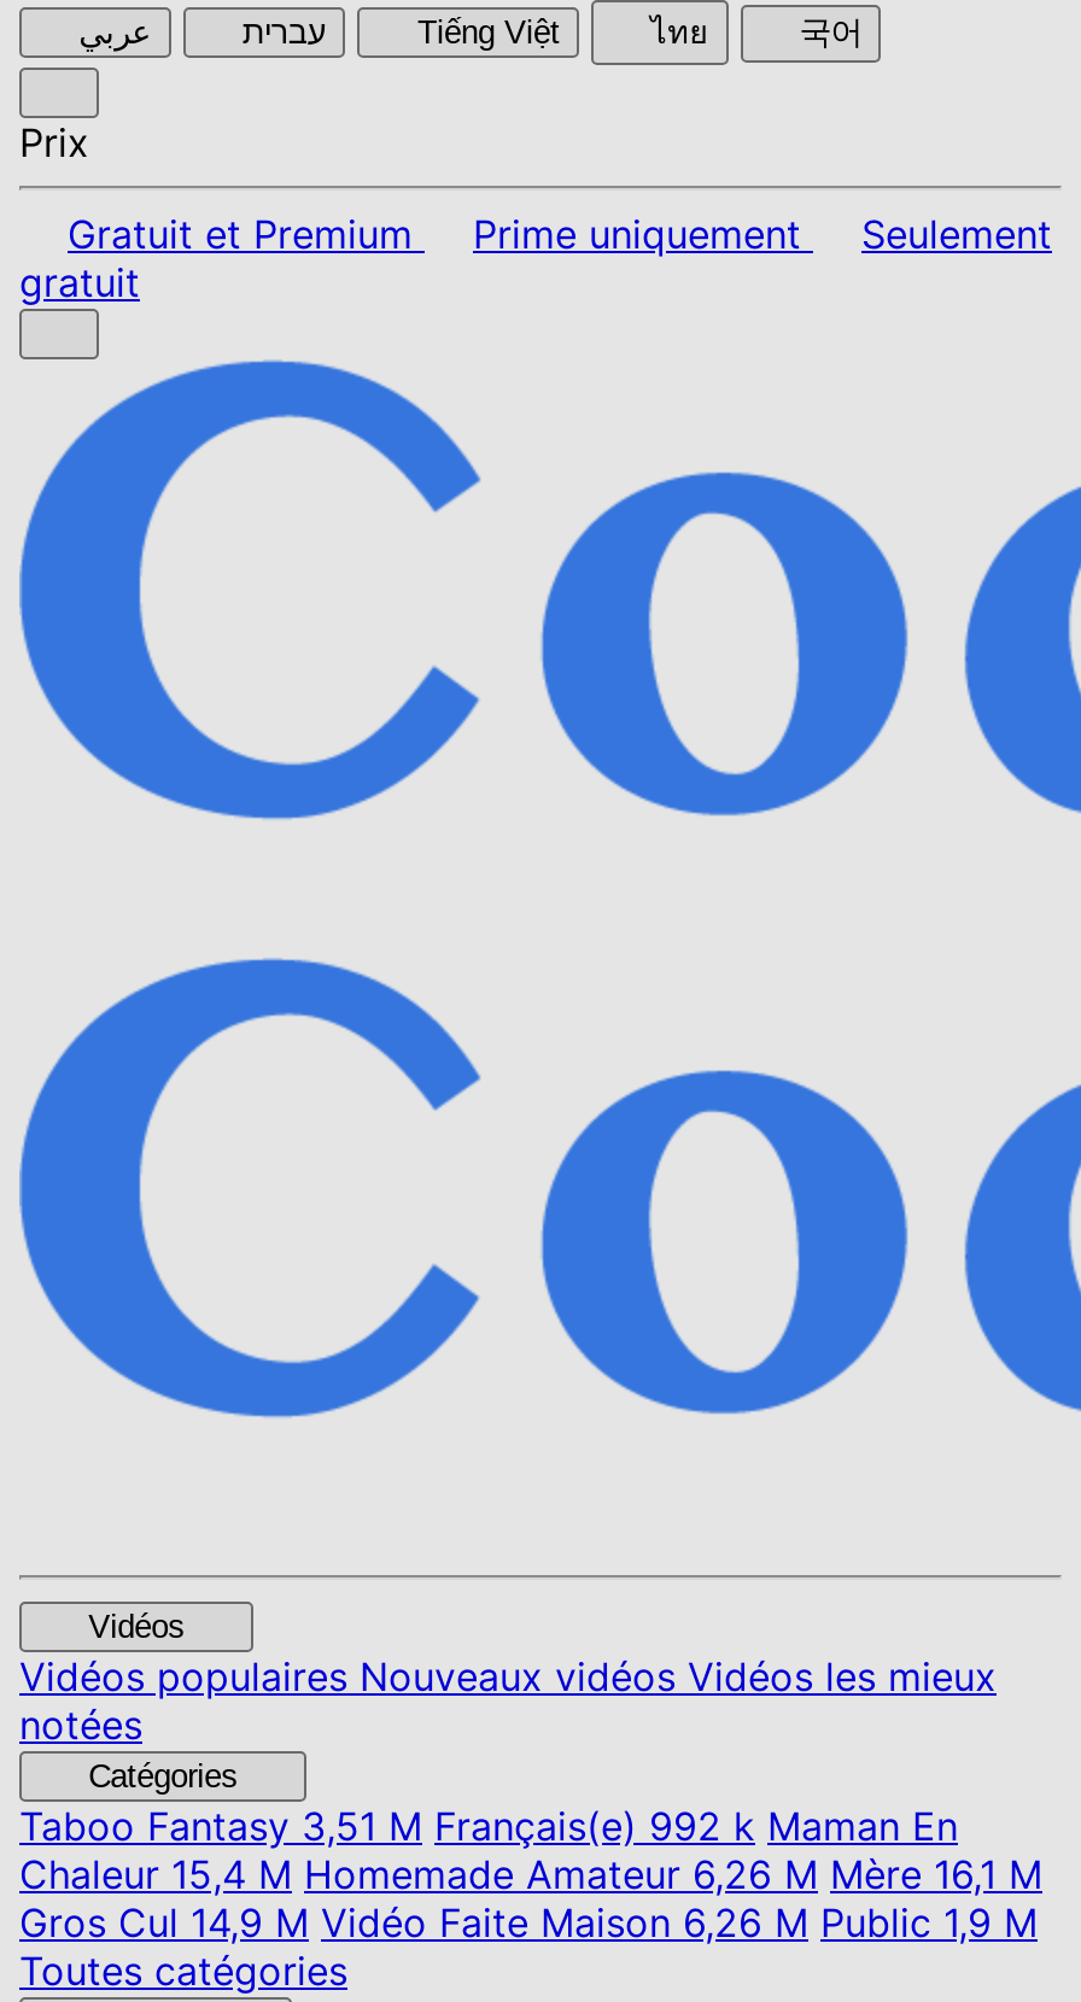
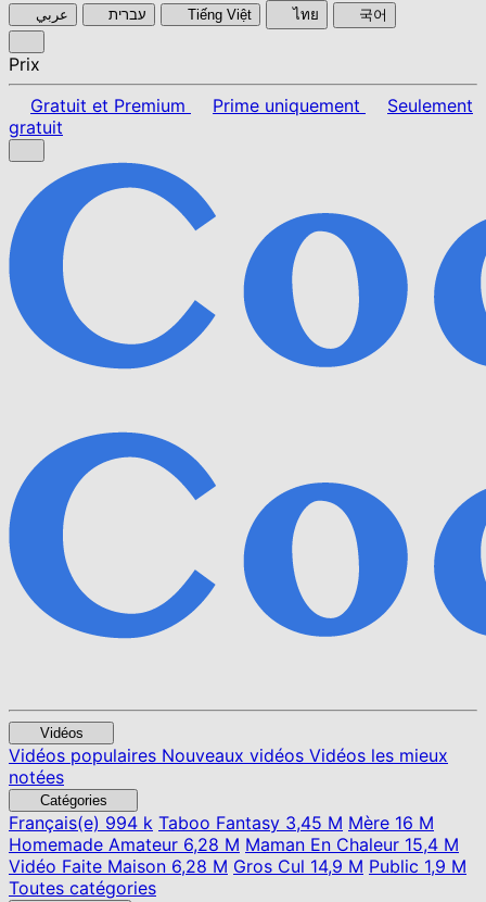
[19,1802,1042,1947] Taboo Fantasy3,51 M Français(e) 992 k Maman En | Chaleur 15,4 M Homemade Amateur 6,26 M Mère 16,1 M | Gros Cul 14,9 M Vidéo Faite Maison 6,26 M Public 1,9 M -> [9,812,466,877] Français(e)994 k Taboo Fantasy 3,45 M Mère 16 M | Homemade Amateur 6,28 M Maman En Chaleur 15,4 M | Vidéo Faite Maison 6,28 M Gros Cul 14,9 M Public 1,9 M

